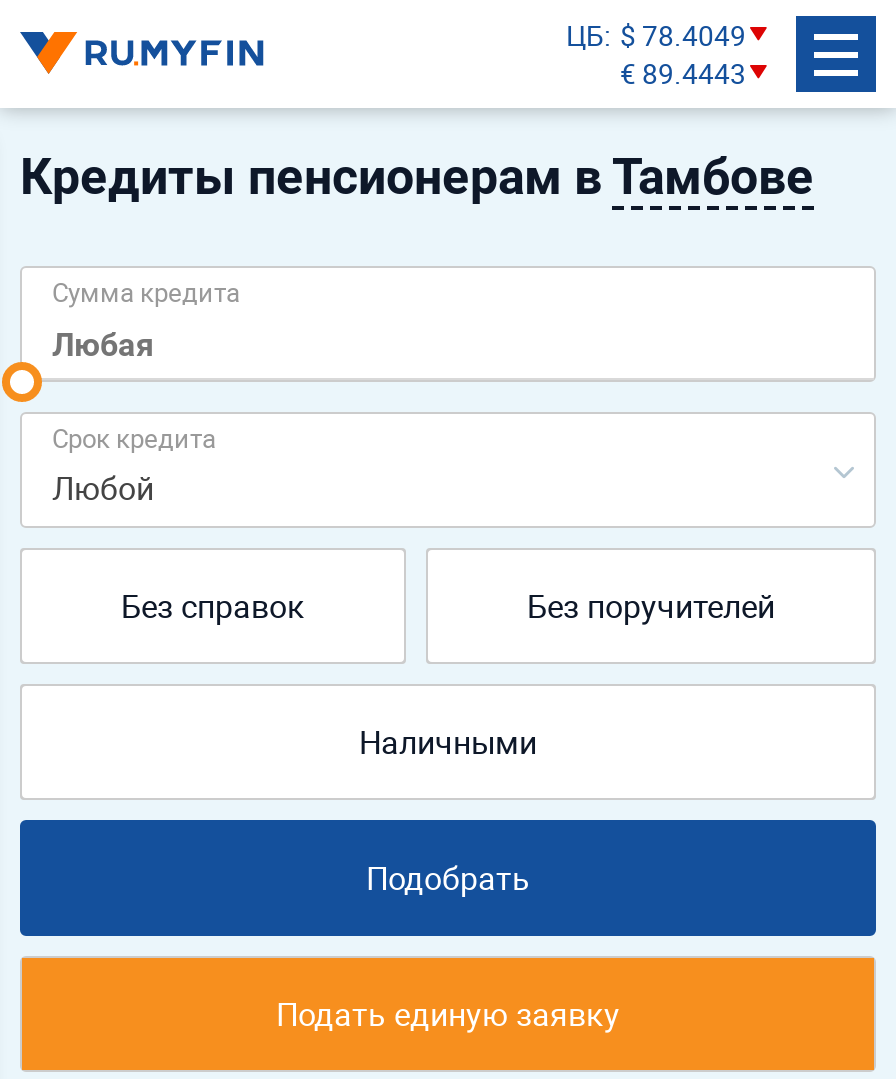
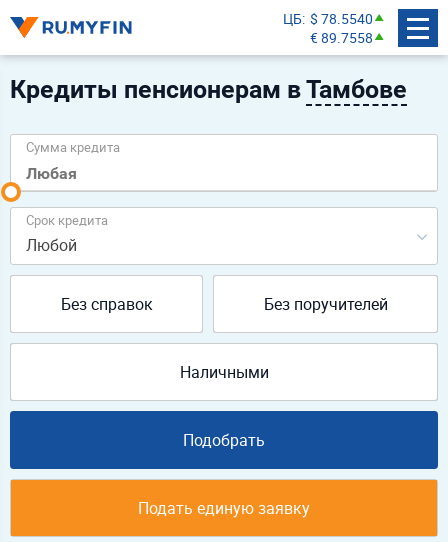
[566,15,746,53] ЦБ $ 78.4049 -> [283,8,373,27] ЦБ $ 78.5540
[620,53,746,91] € 89.4443 -> [310,27,373,46] € 89.7558

